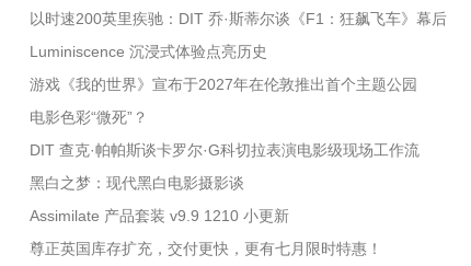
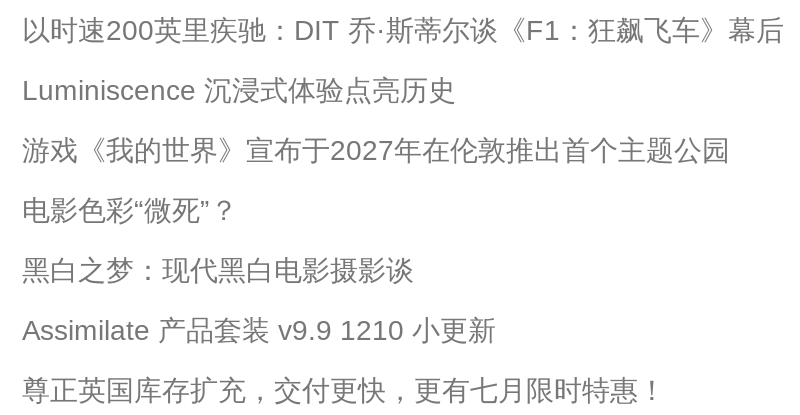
[30,141,420,159] DIT 查克·帕帕斯谈卡罗尔·G科切拉表演电影级现场工作流 -> none

